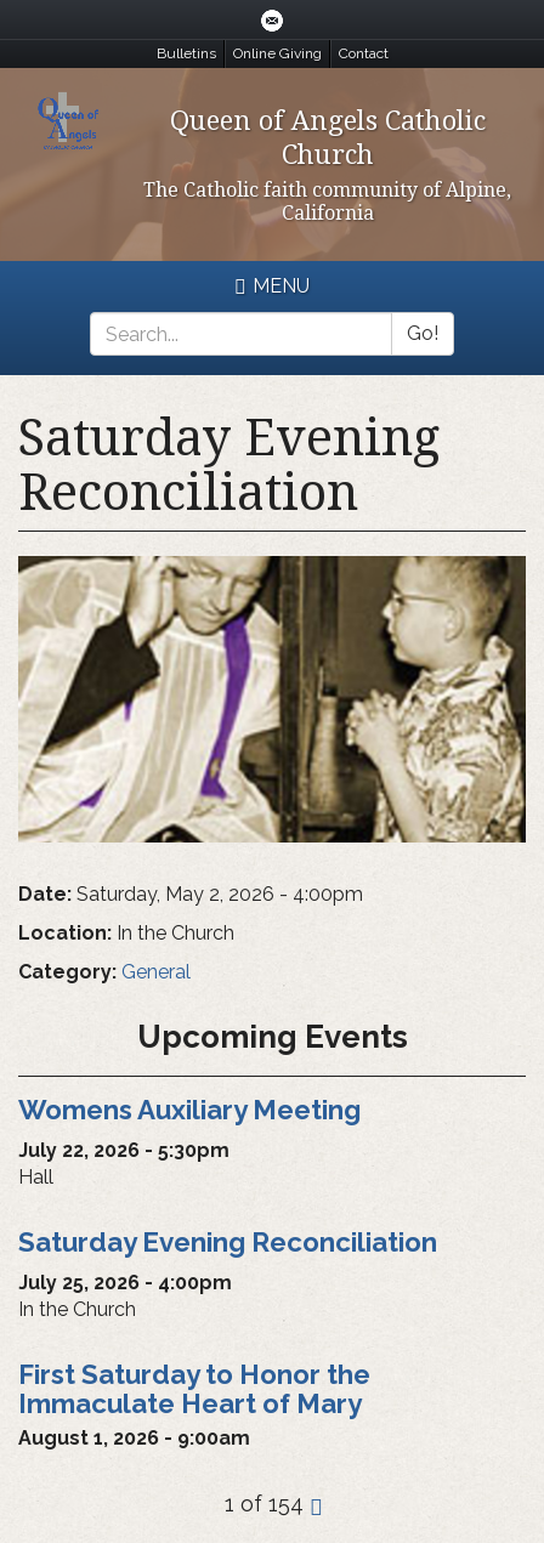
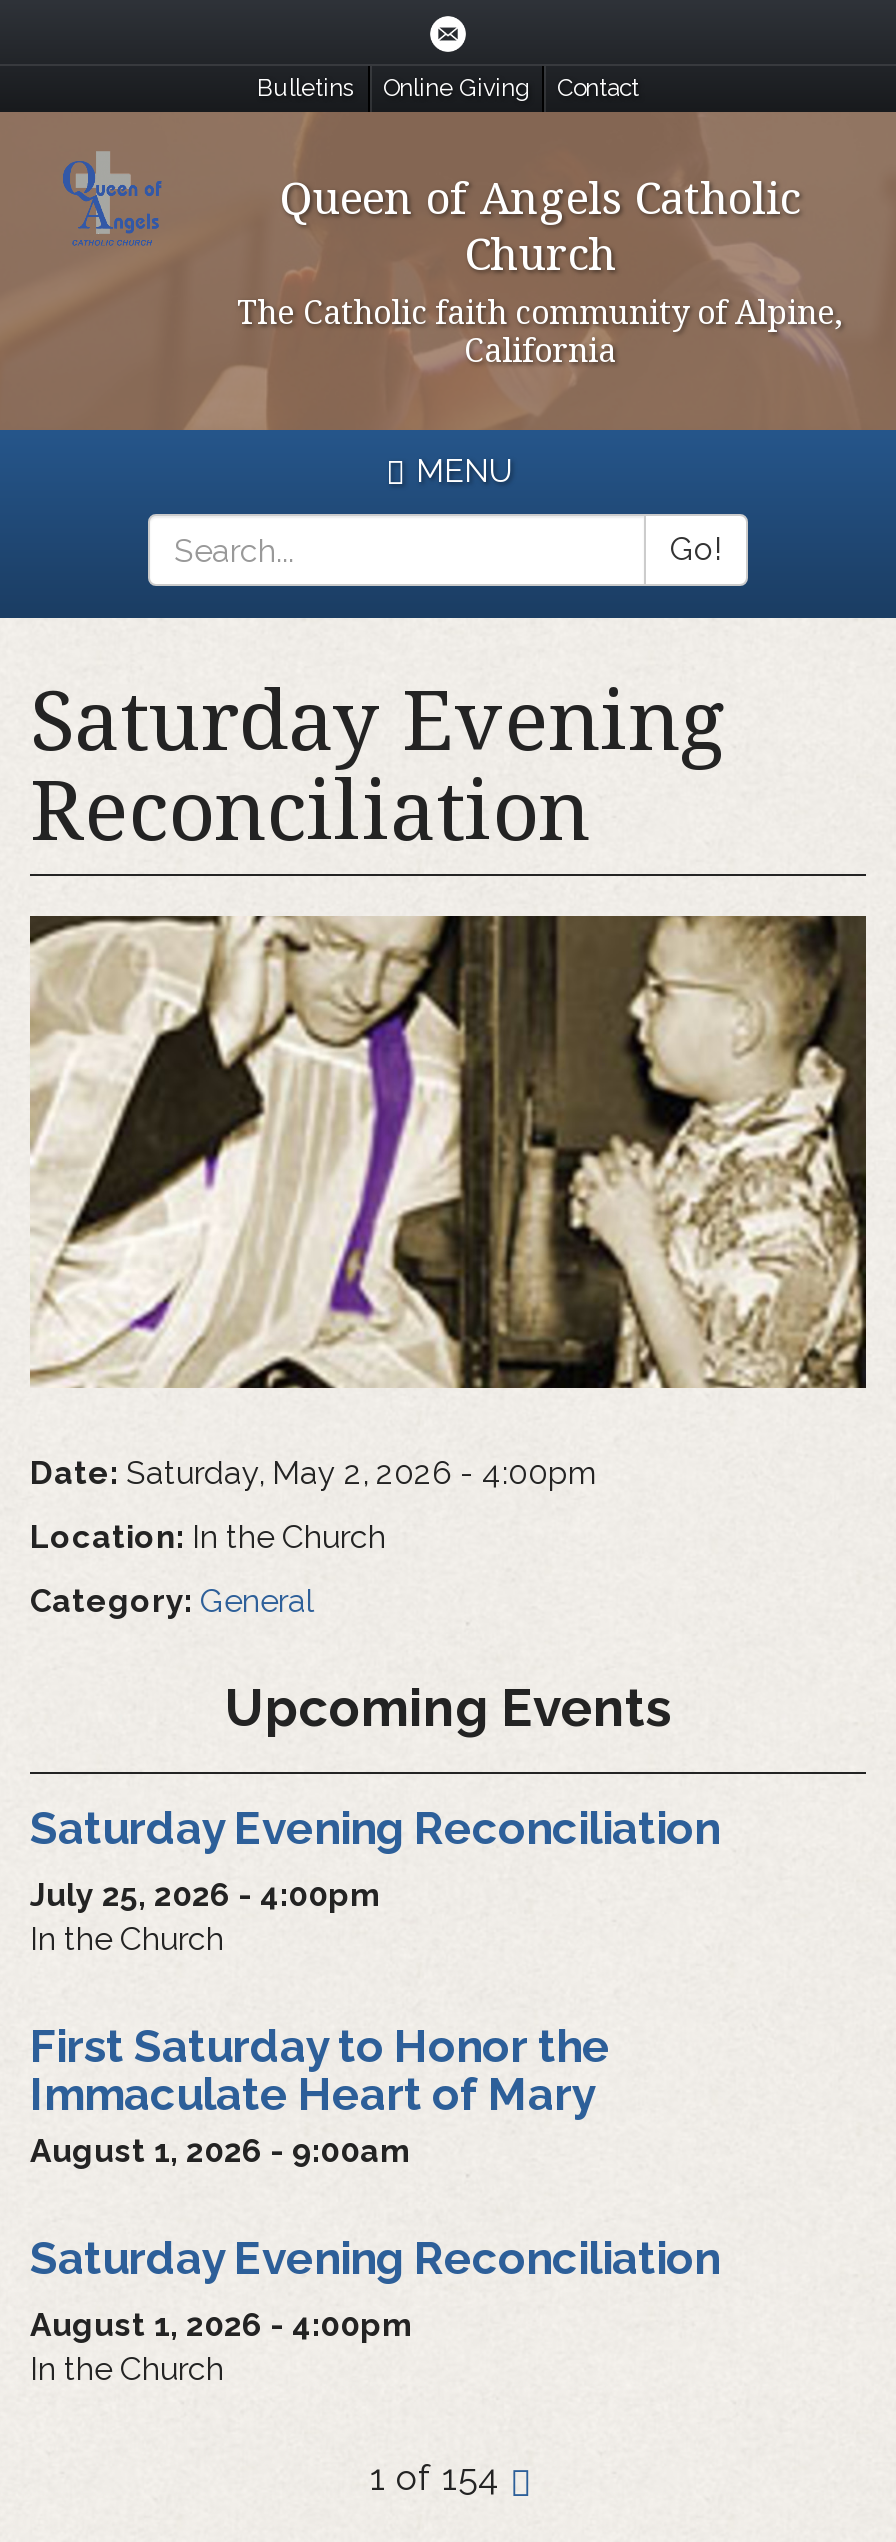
[18,1094,361,1188] Womens Auxiliary Meeting | July 22, 2026 - 5:30pm | Hall -> none
moved [18,1226,437,1449] -> [30,1802,720,2170]: Saturday Evening Reconciliation | July 25, 2026 - 4:00pm | In the Church | First Saturday to Honor the | Immaculate Heart of Mary | August 1, 2026 - 9:00am
none -> [30,2232,720,2388] Saturday Evening Reconciliation | August 1, 2026 - 4:00pm | In the Church

